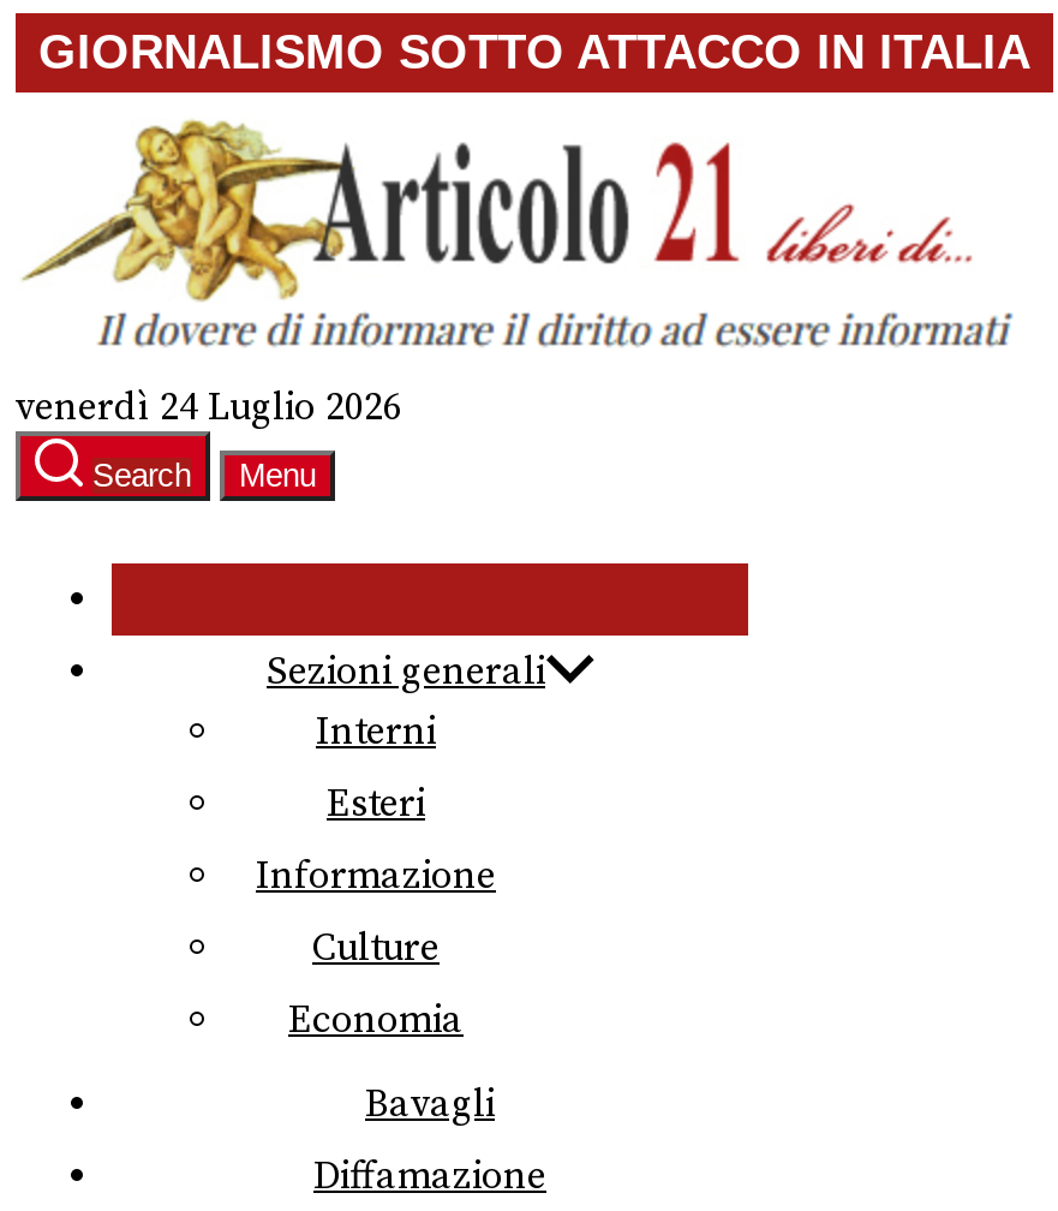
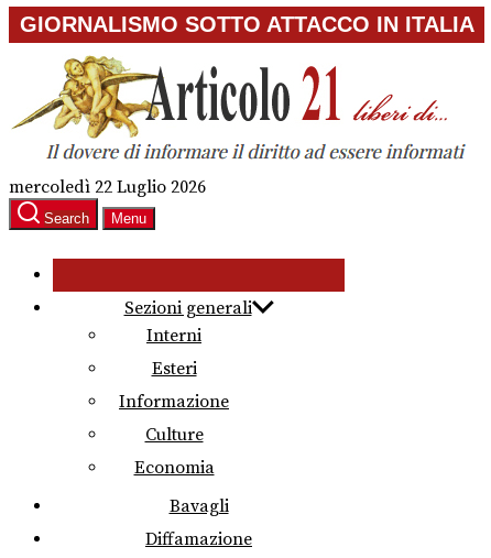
[16,383,402,431] venerdì 24 Luglio 2026 -> [9,176,206,198] mercoledì 22 Luglio 2026

